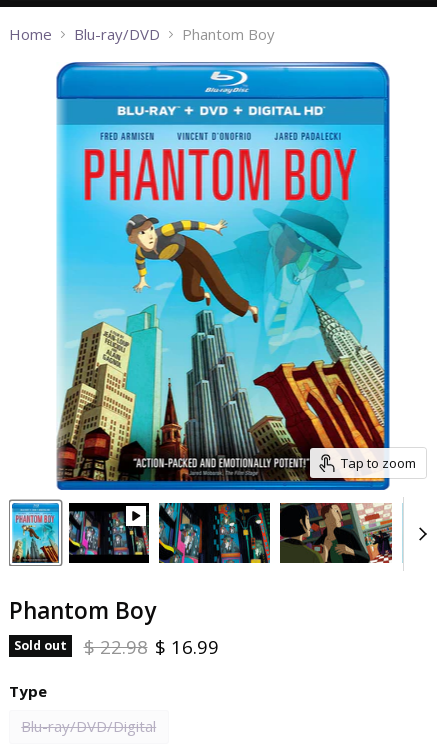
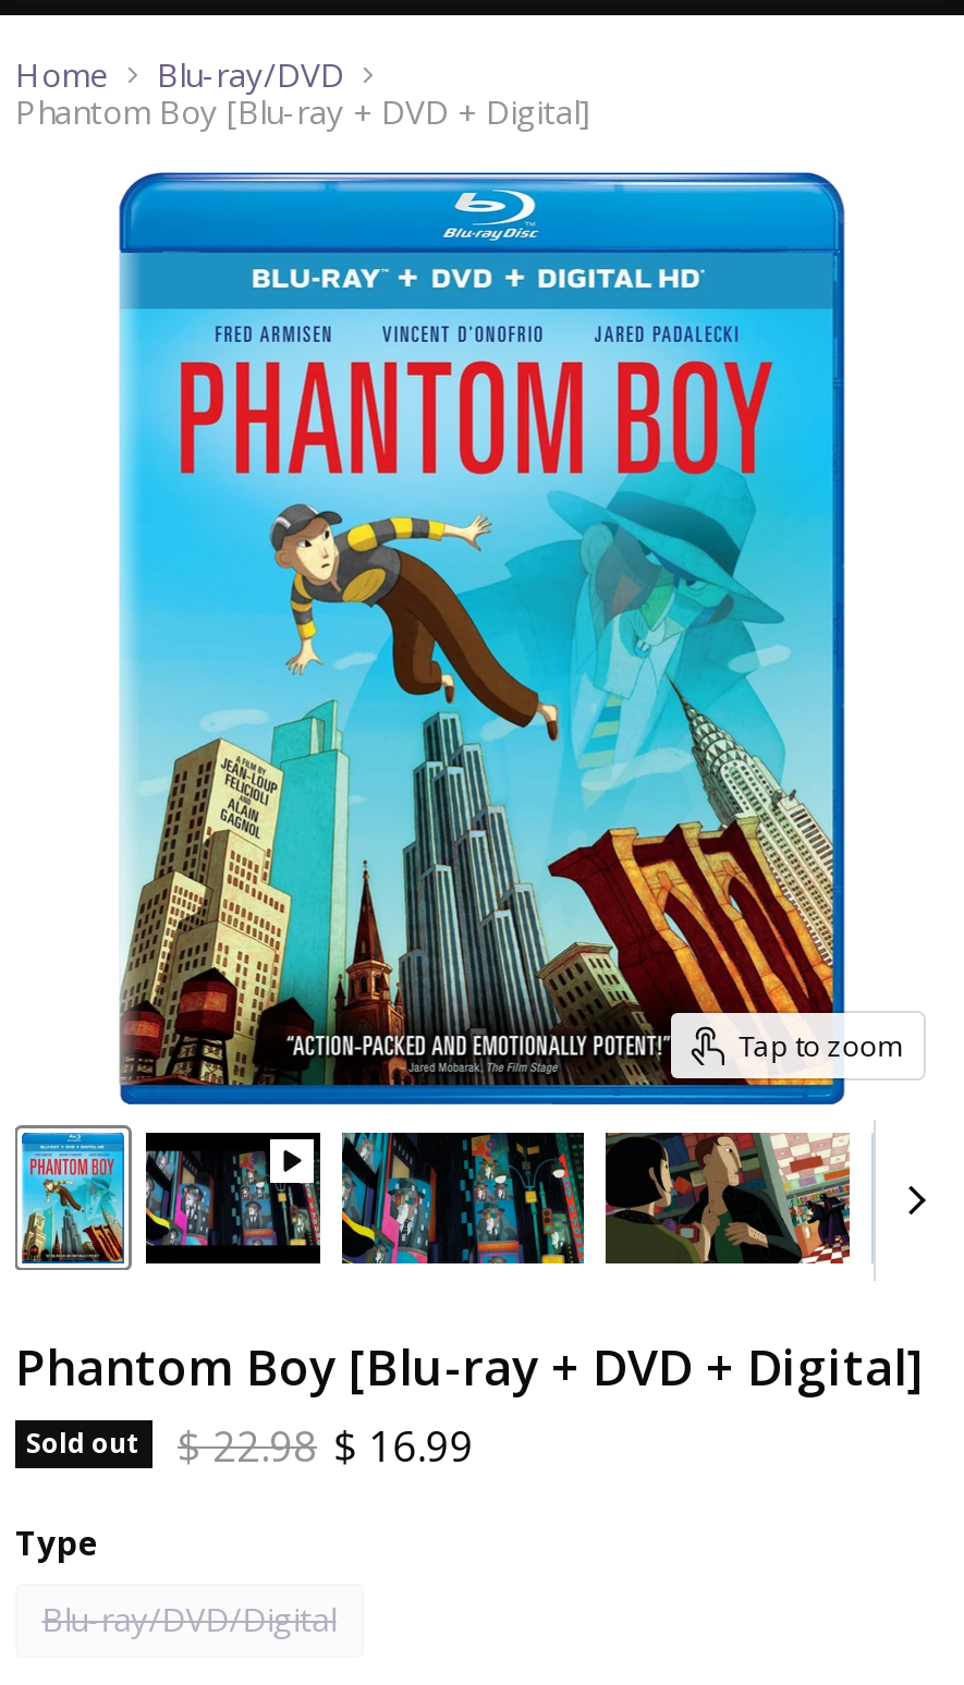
[182,24,275,44] Phantom Boy -> [15,89,590,132] Phantom Boy [Blu-ray + DVD + Digital]
[9,595,156,626] Phantom Boy -> [15,1333,924,1400] Phantom Boy [Blu-ray + DVD + Digital]

